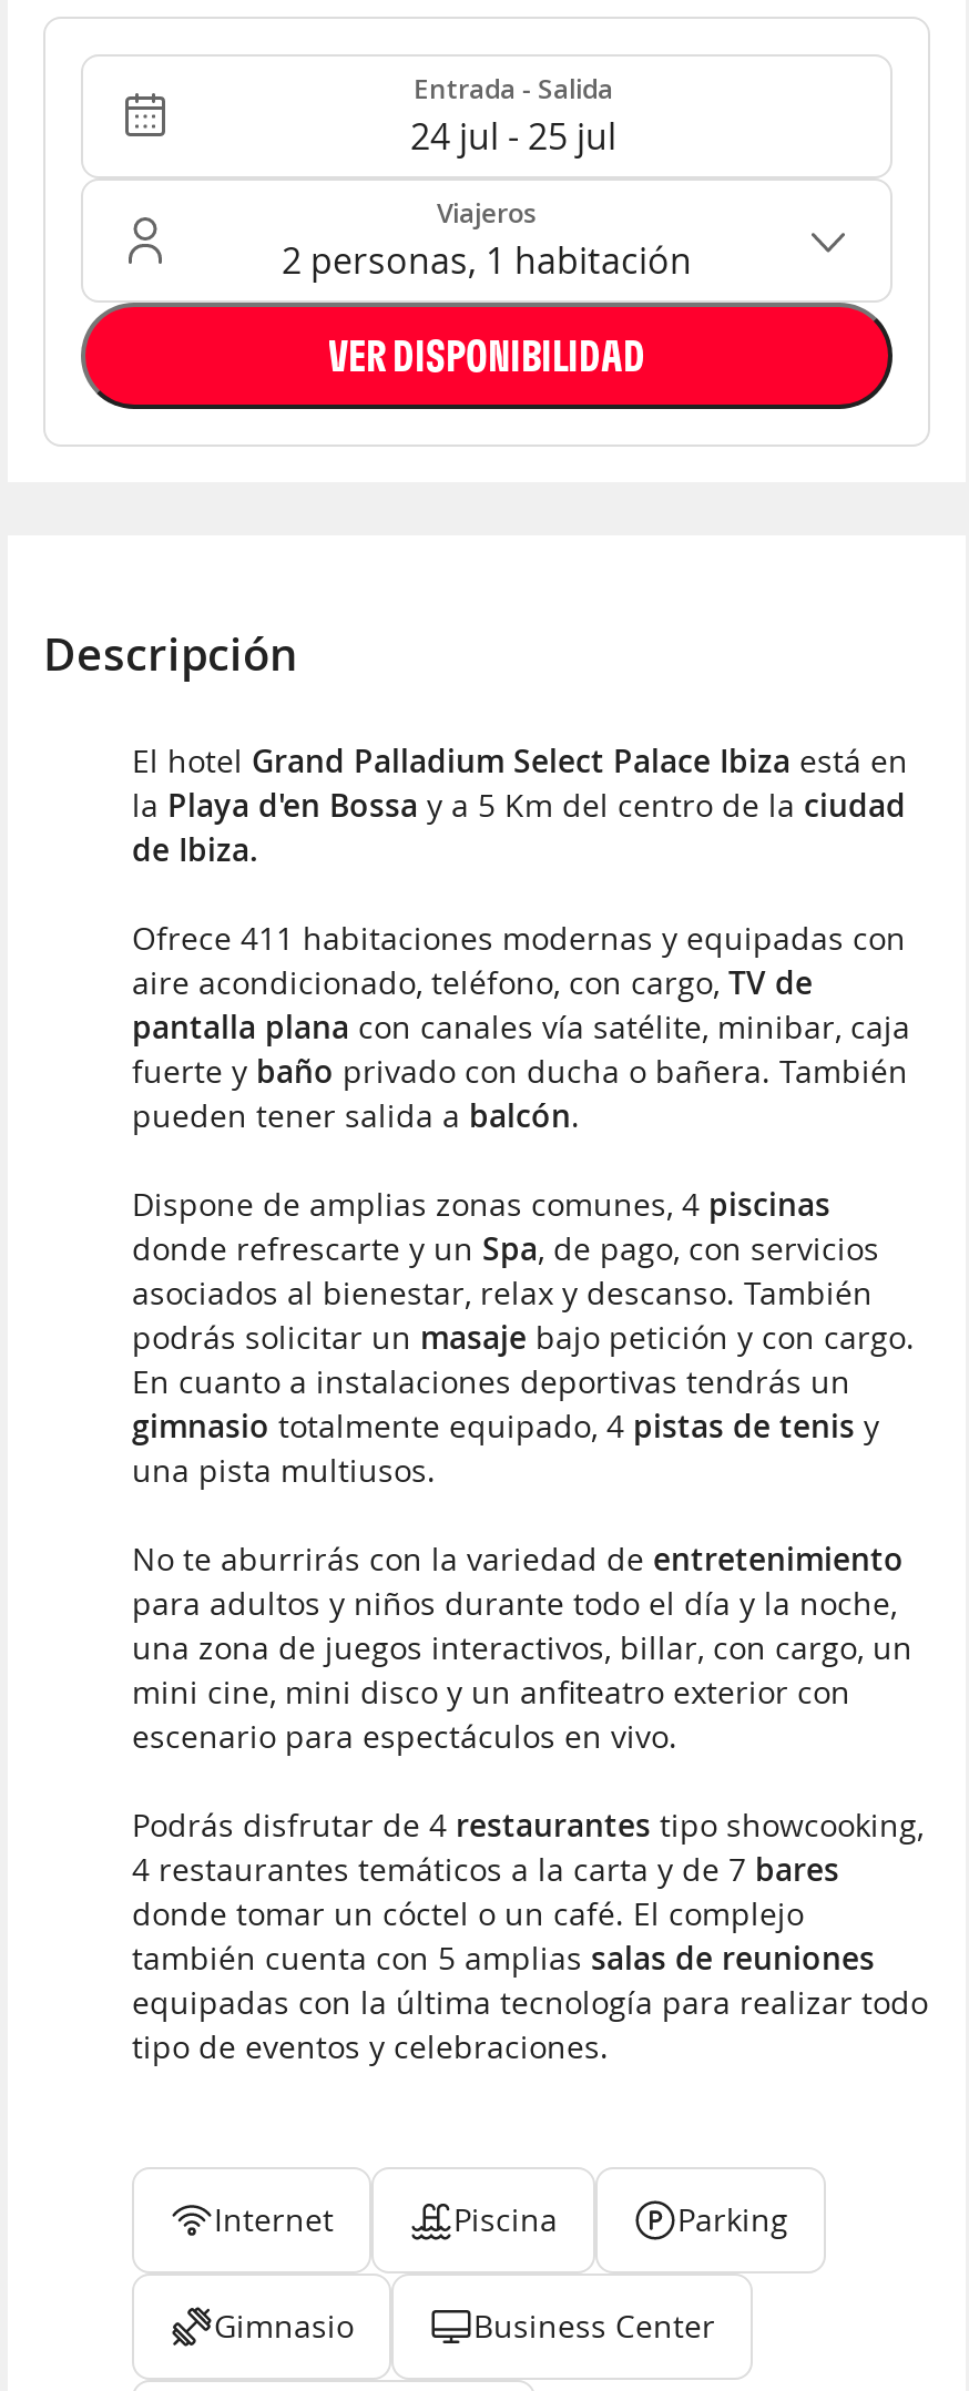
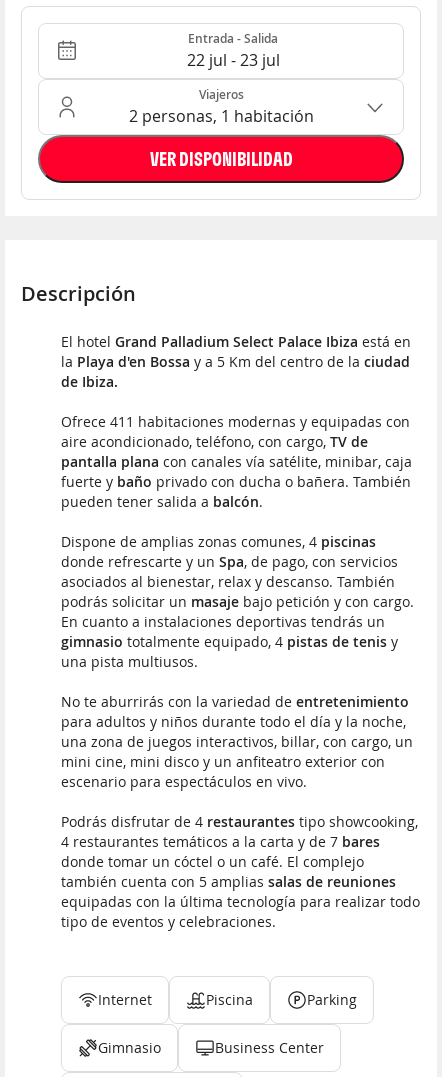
[410,111,616,160] 24 jul - 25 jul -> [186,48,279,70] 22 jul - 23 jul

